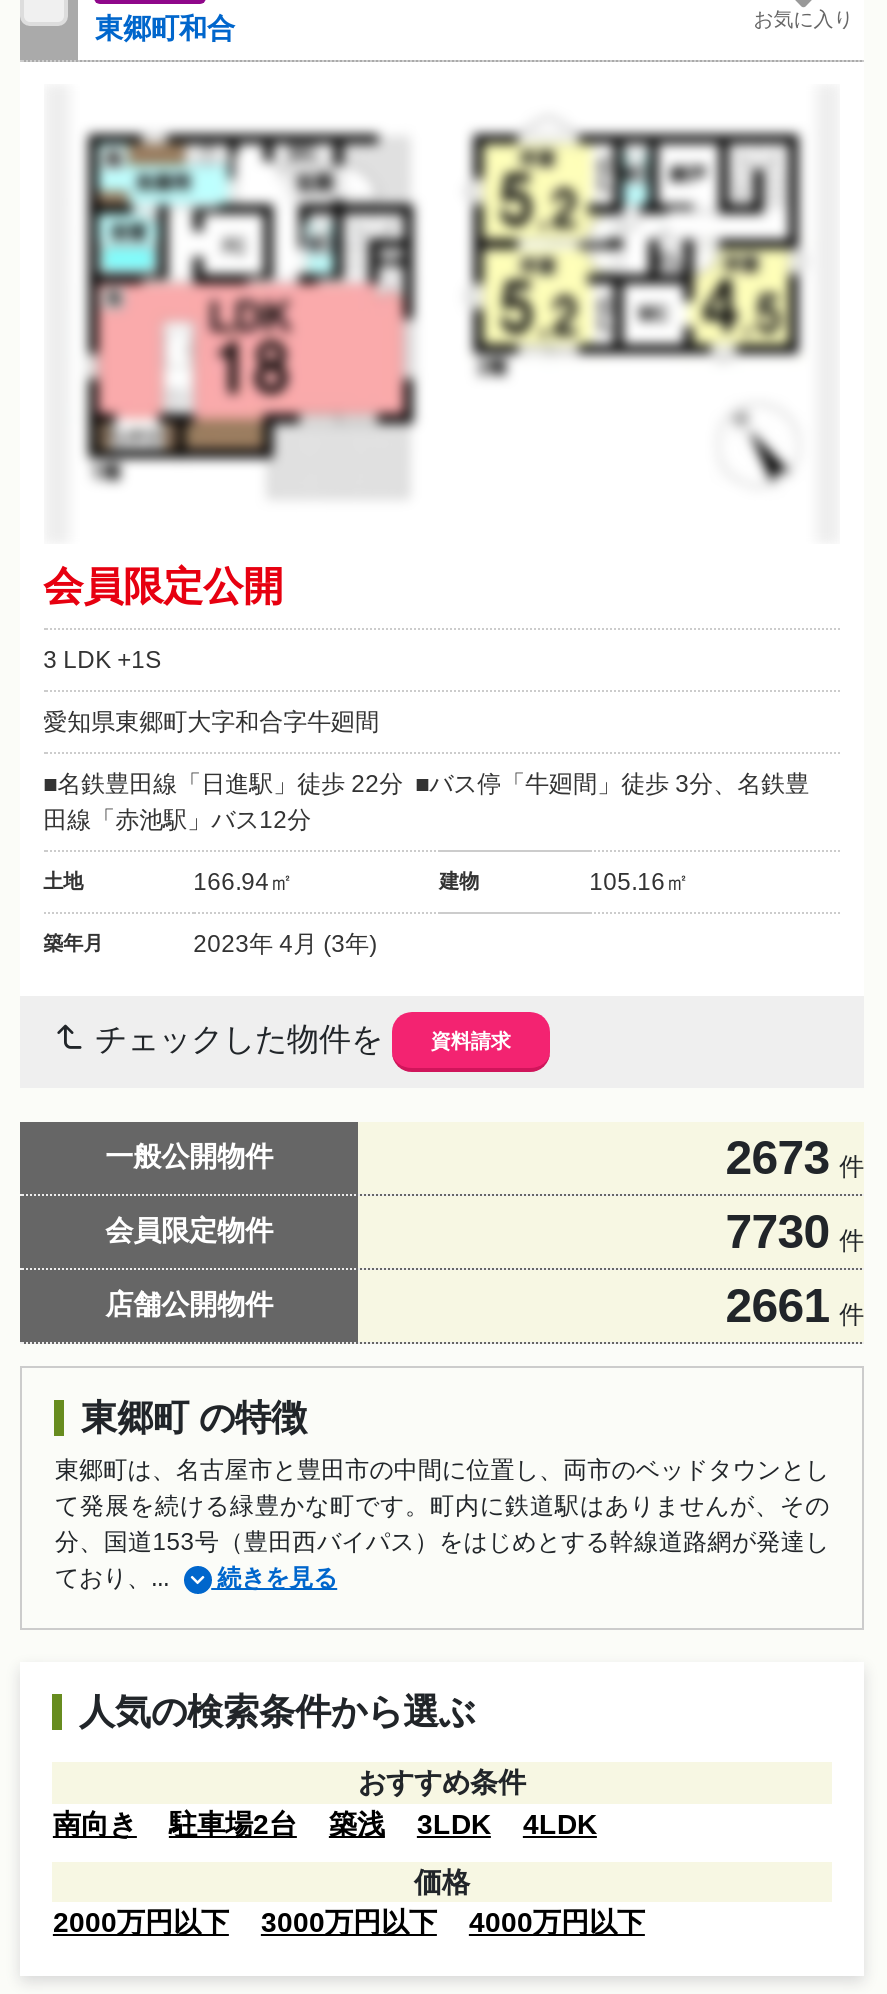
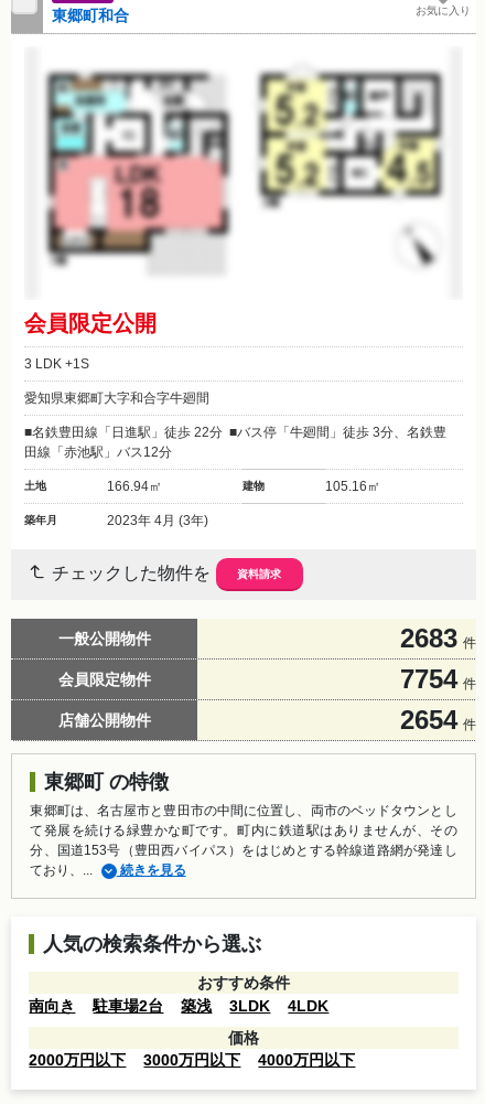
[726,1130,863,1184] 2673 件 -> [400,623,476,653] 2683 件
[726,1204,863,1258] 7730 件 -> [400,664,476,694] 7754 件
[726,1278,863,1332] 2661 件 -> [400,705,476,735] 2654 件

